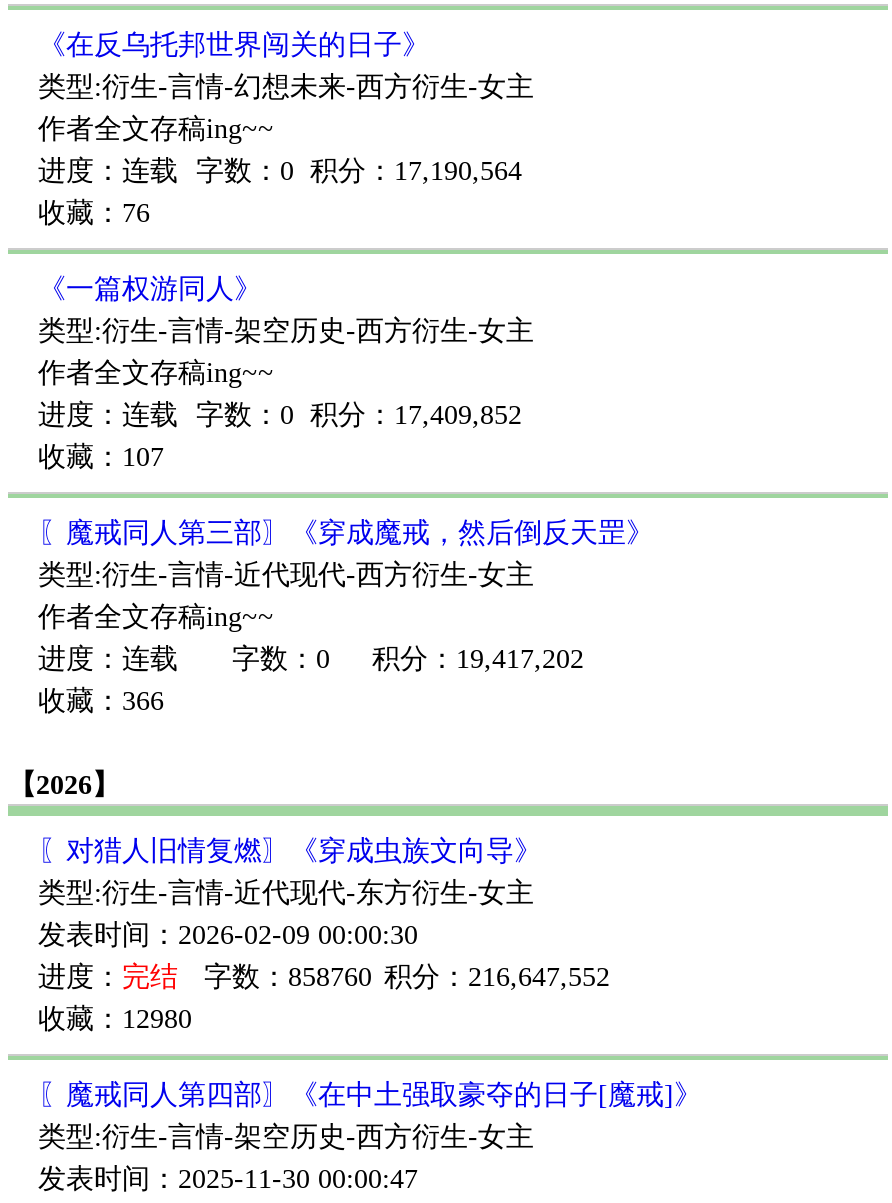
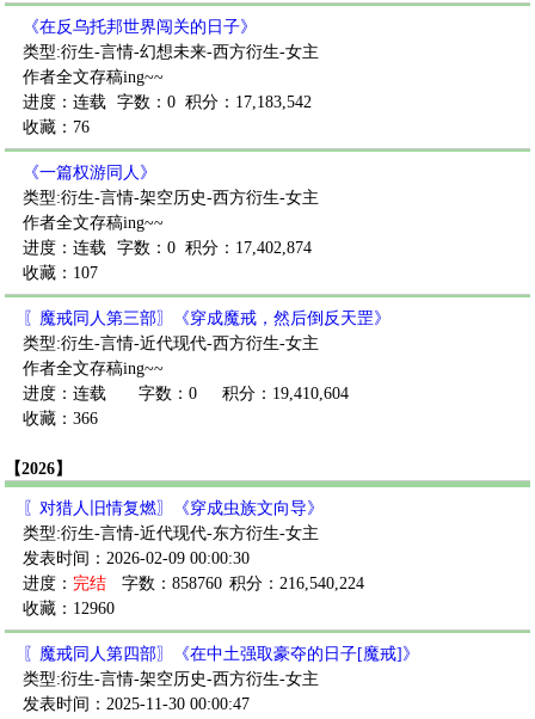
[38,156,522,186] 进度：连载 字数：0 积分：17,190,564 -> [23,93,312,111] 进度：连载 字数：0 积分：17,183,542
[38,400,522,430] 进度：连载 字数：0 积分：17,409,852 -> [23,239,312,257] 进度：连载 字数：0 积分：17,402,874
[38,644,584,674] 进度：连载 字数：0 积分：19,417,202 -> [23,385,349,402] 进度：连载 字数：0 积分：19,410,604
[38,962,610,992] 进度：完结 字数：858760 积分：216,647,552 -> [23,574,364,592] 进度：完结 字数：858760 积分：216,540,224
[38,1004,192,1034] 收藏：12980 -> [23,600,115,617] 收藏：12960

